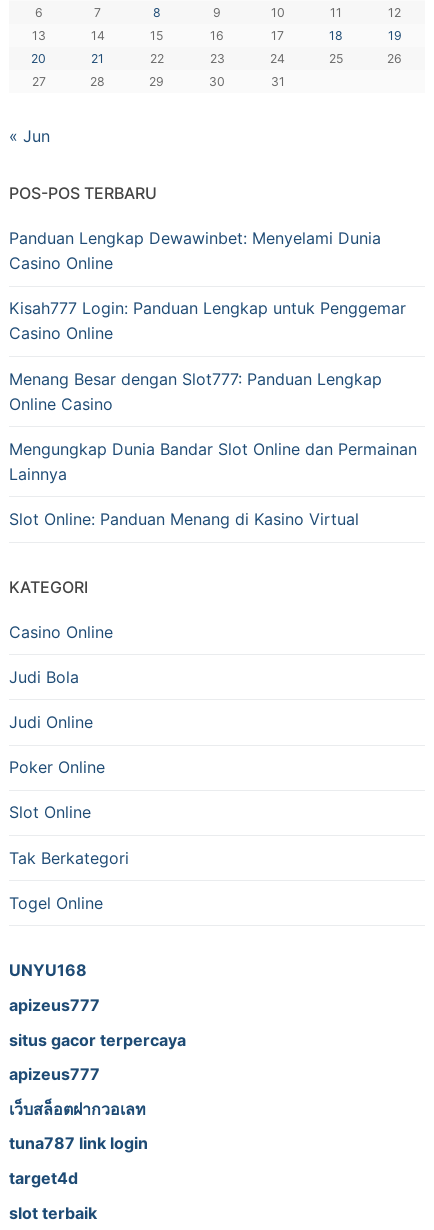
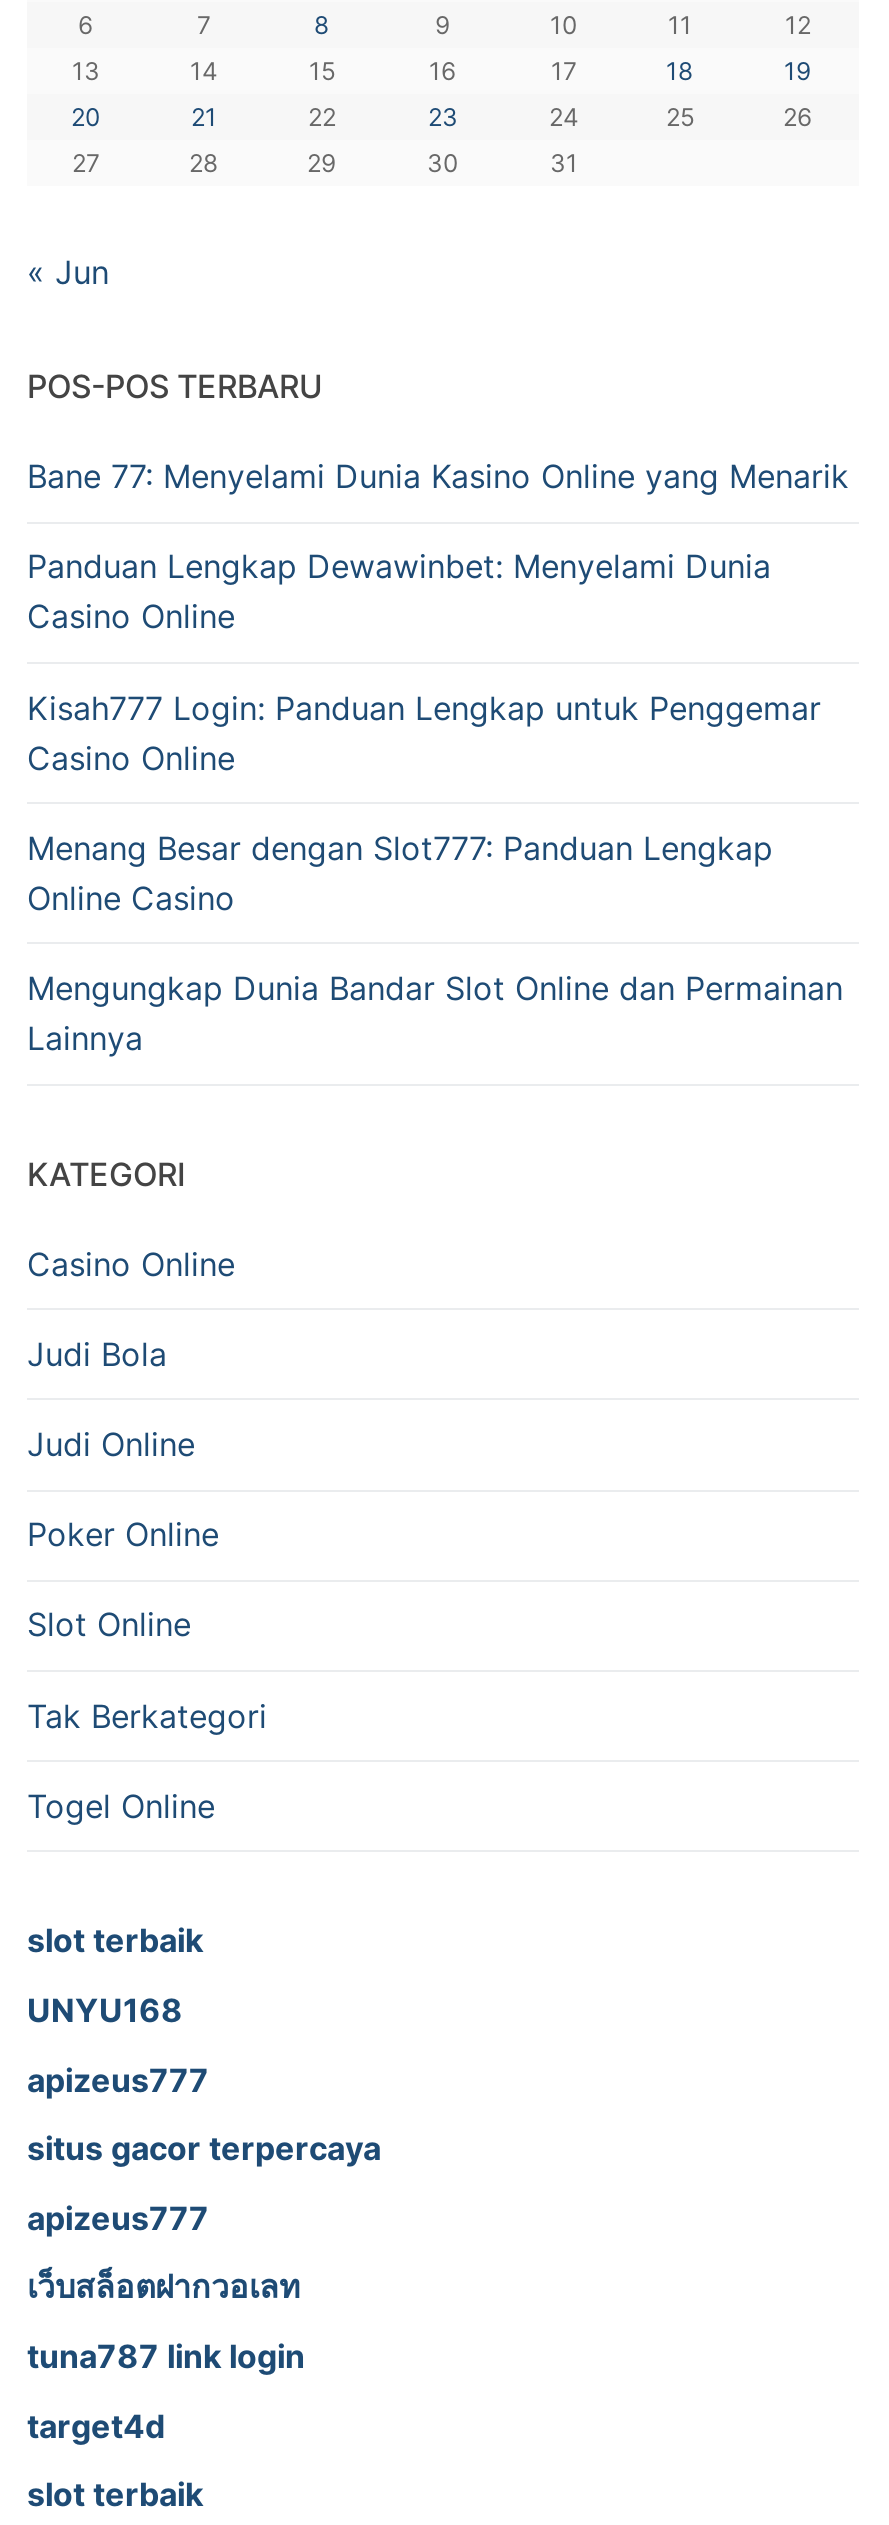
none -> [27,457,849,497] Bane 77: Menyelami Dunia Kasino Online yang Menarik
[9,509,359,529] Slot Online: Panduan Menang di Kasino Virtual -> none
none -> [27,1921,203,1961] slot terbaik

